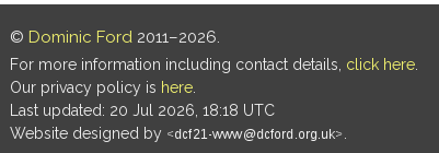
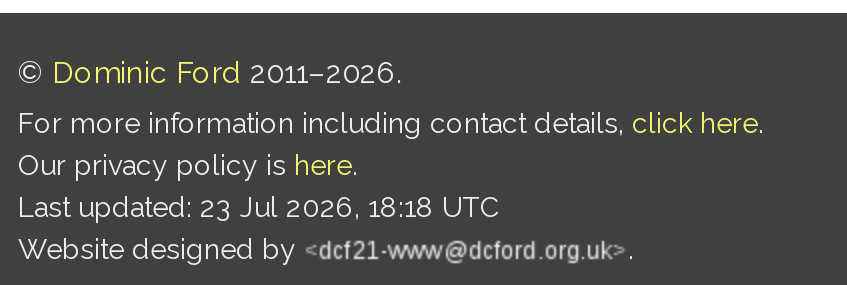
[10,102,275,119] Last updated: 20 Jul 2026, 18:18 UTC -> [18,191,500,223] Last updated: 23 Jul 2026, 18:18 UTC

